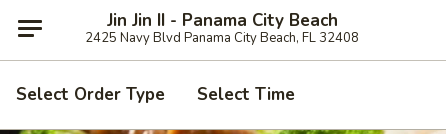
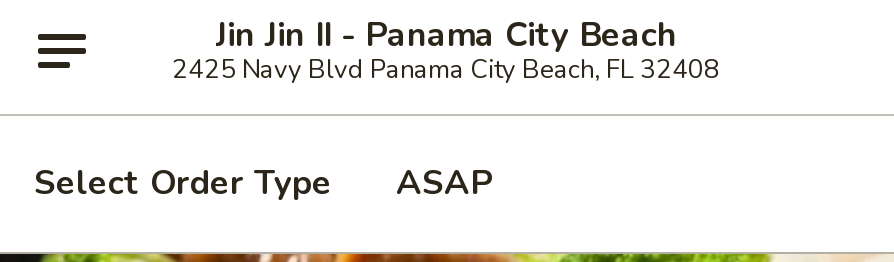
[197,83,295,106] Select Time -> [396,160,492,206] ASAP

